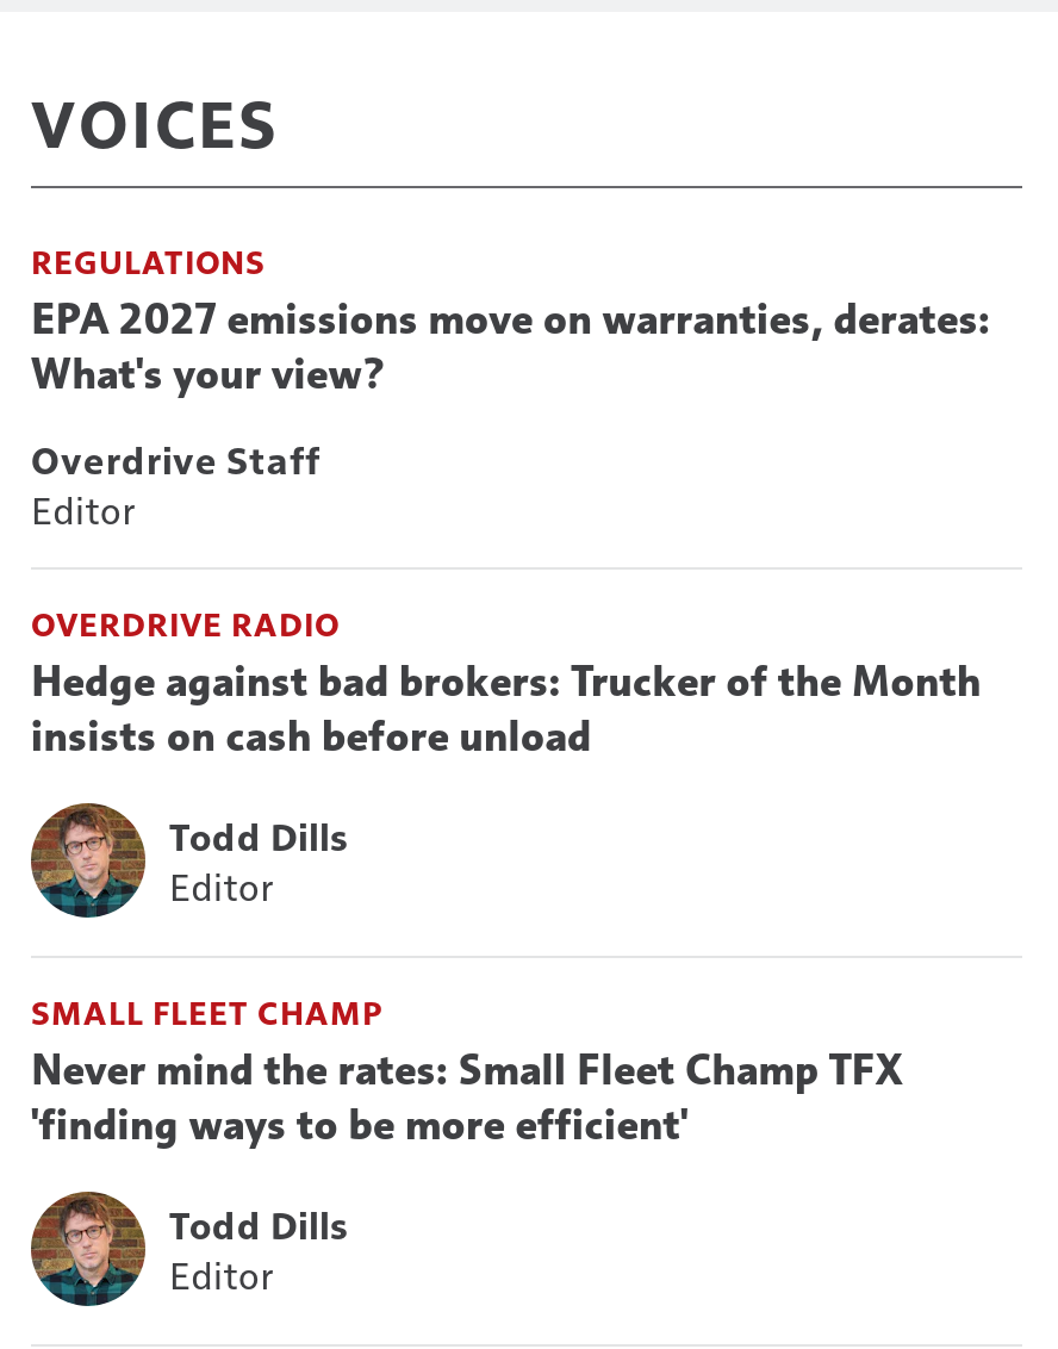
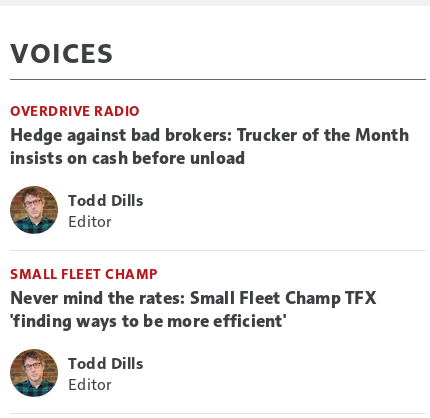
[31,241,991,535] REGULATIONS | EPA 2027 emissions move on warranties, derates: | What's your view? | Overdrive Staff | Editor -> none

